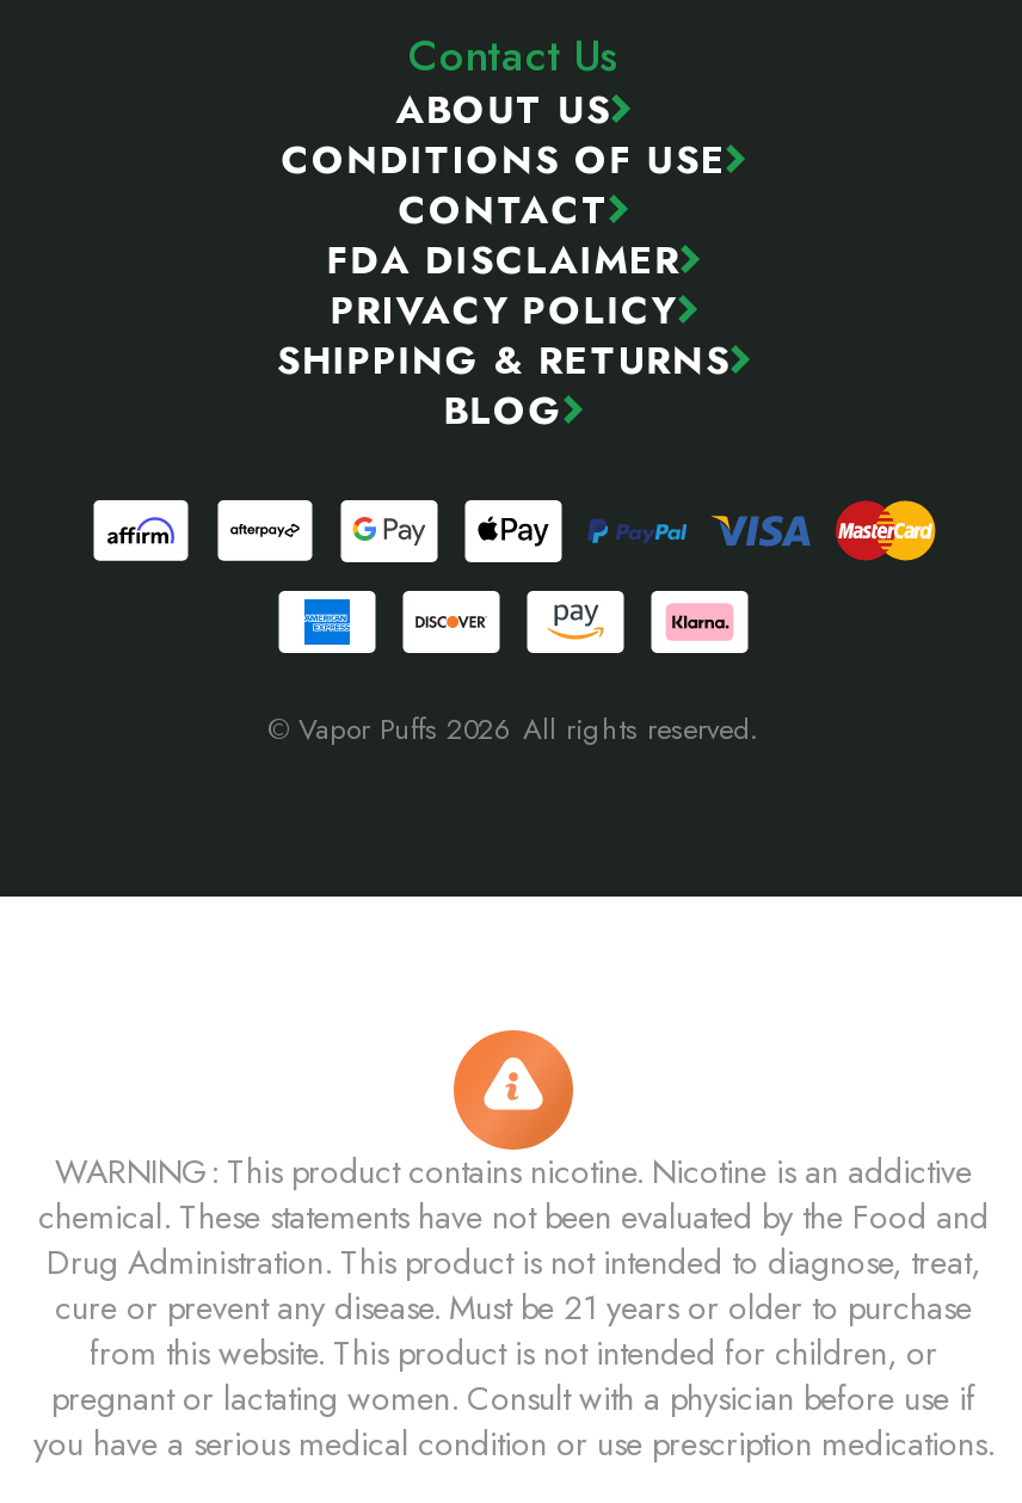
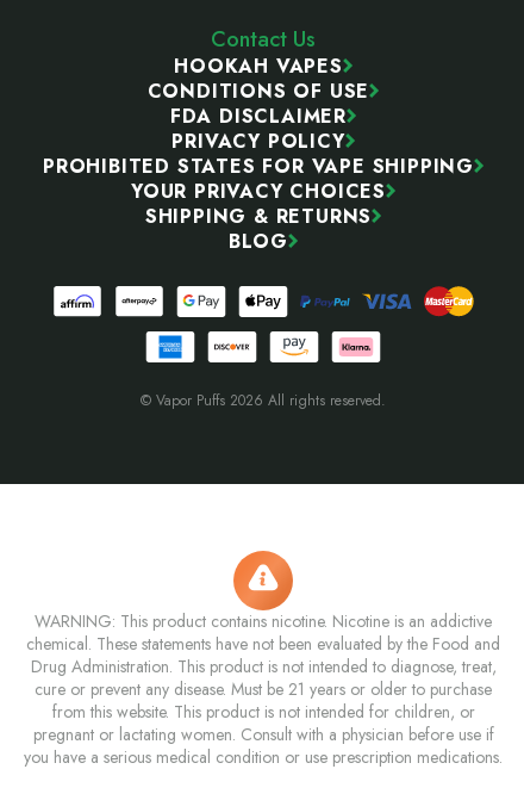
[396,81,612,136] ABOUT US -> [174,52,343,79] HOOKAH VAPES
[398,182,610,237] CONTACT -> none
moved [327,232,681,337] -> [170,102,347,155]: FDA DISCLAIMER | PRIVACY POLICY
none -> [43,152,474,205] PROHIBITED STATES FOR VAPE SHIPPING | YOUR PRIVACY CHOICES

